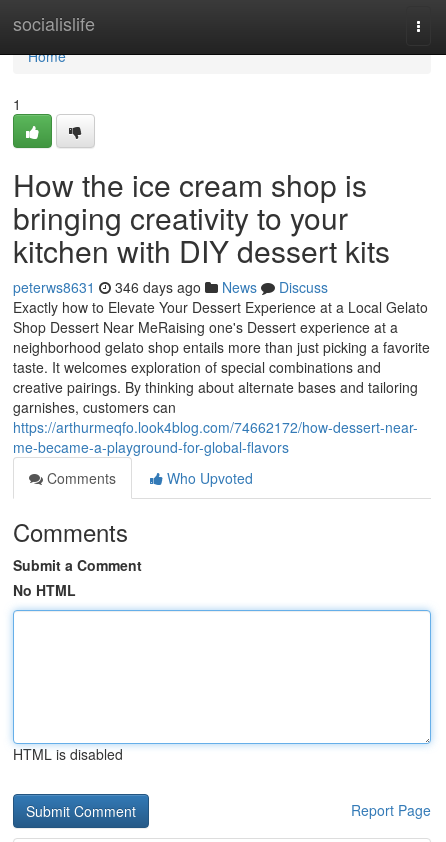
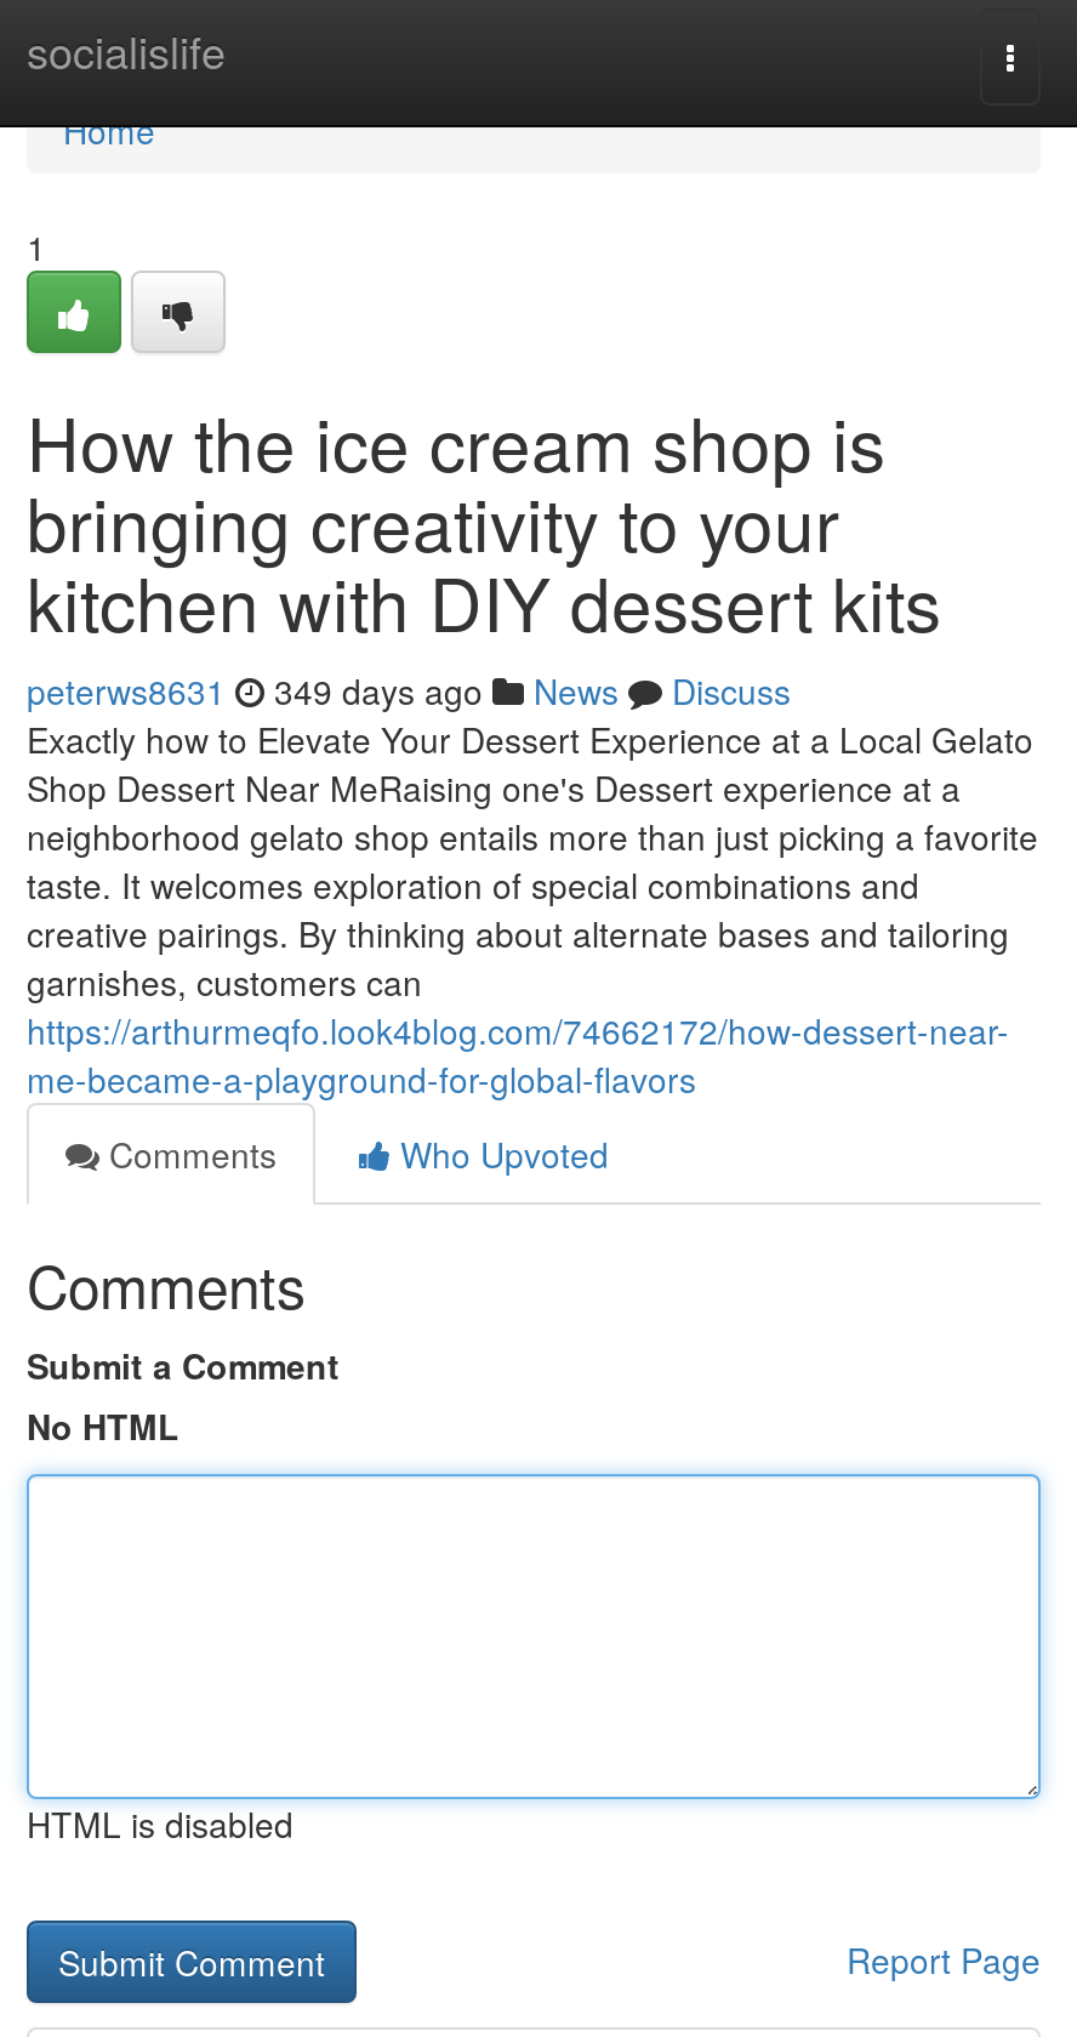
[13,277,328,297] peterws8631 346 days ago News Discuss -> [27,666,791,715] peterws8631 349 days ago News Discuss

